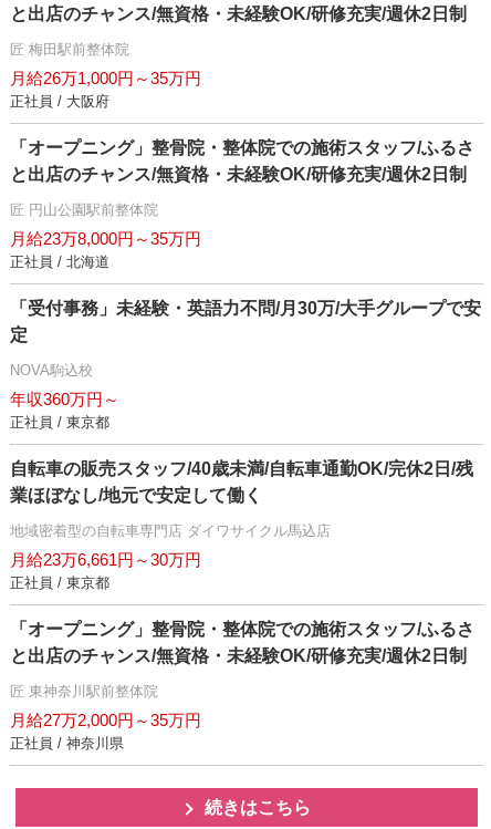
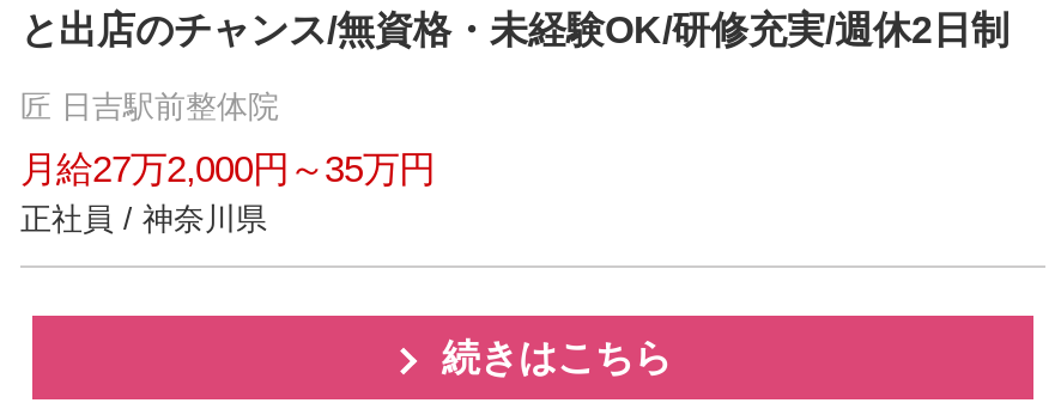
[10,42,481,700] 匠 梅田駅前整体院 | 月給26万1,000円～35万円 | 正社員 / 大阪府 | 「オープニング」整骨院・整体院での施術スタッフ/ふるさ | と出店のチャンス/無資格・未経験OK/研修充実/週休2日制 | 匠 円山公園駅前整体院 | 月給23万8,000円～35万円 | 正社員 / 北海道 | 「受付事務」未経験・英語力不問/月30万/大手グループで安 | 定 | NOVA駒込校 | 年収360万円～ | 正社員 / 東京都 | 自転車の販売スタッフ/40歳未満/自転車通勤OK/完休2日/残 | 業ほぼなし/地元で安定して働く | 地域密着型の自転車専門店 ダイワサイクル馬込店 | 月給23万6,661円～30万円 | 正社員 / 東京都 | 「オープニング」整骨院・整体院での施術スタッフ/ふるさ | と出店のチャンス/無資格・未経験OK/研修充実/週休2日制 | 匠 東神奈川駅前整体院 -> [20,90,279,126] 匠 日吉駅前整体院

